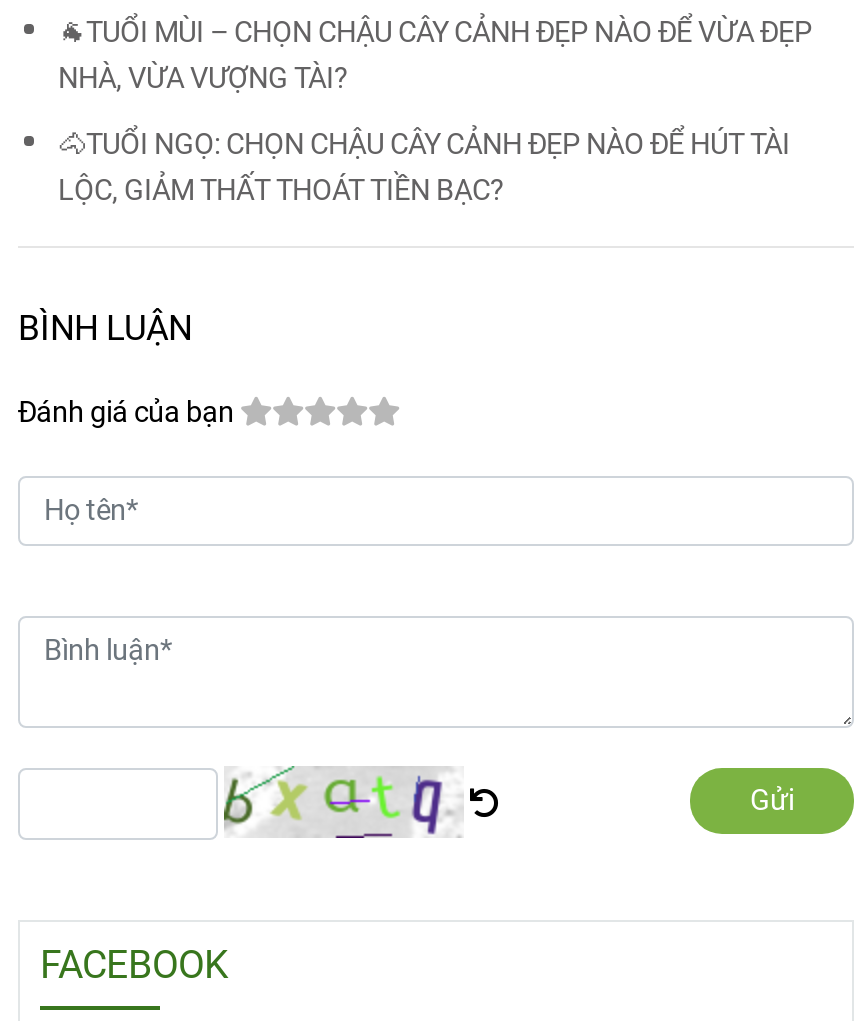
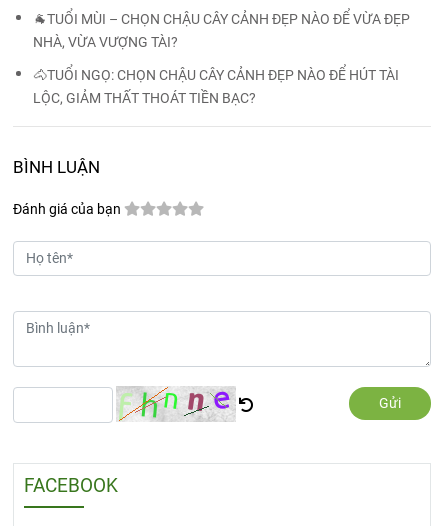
[222,766,498,840] [image] -> [116,386,253,422] [image]

